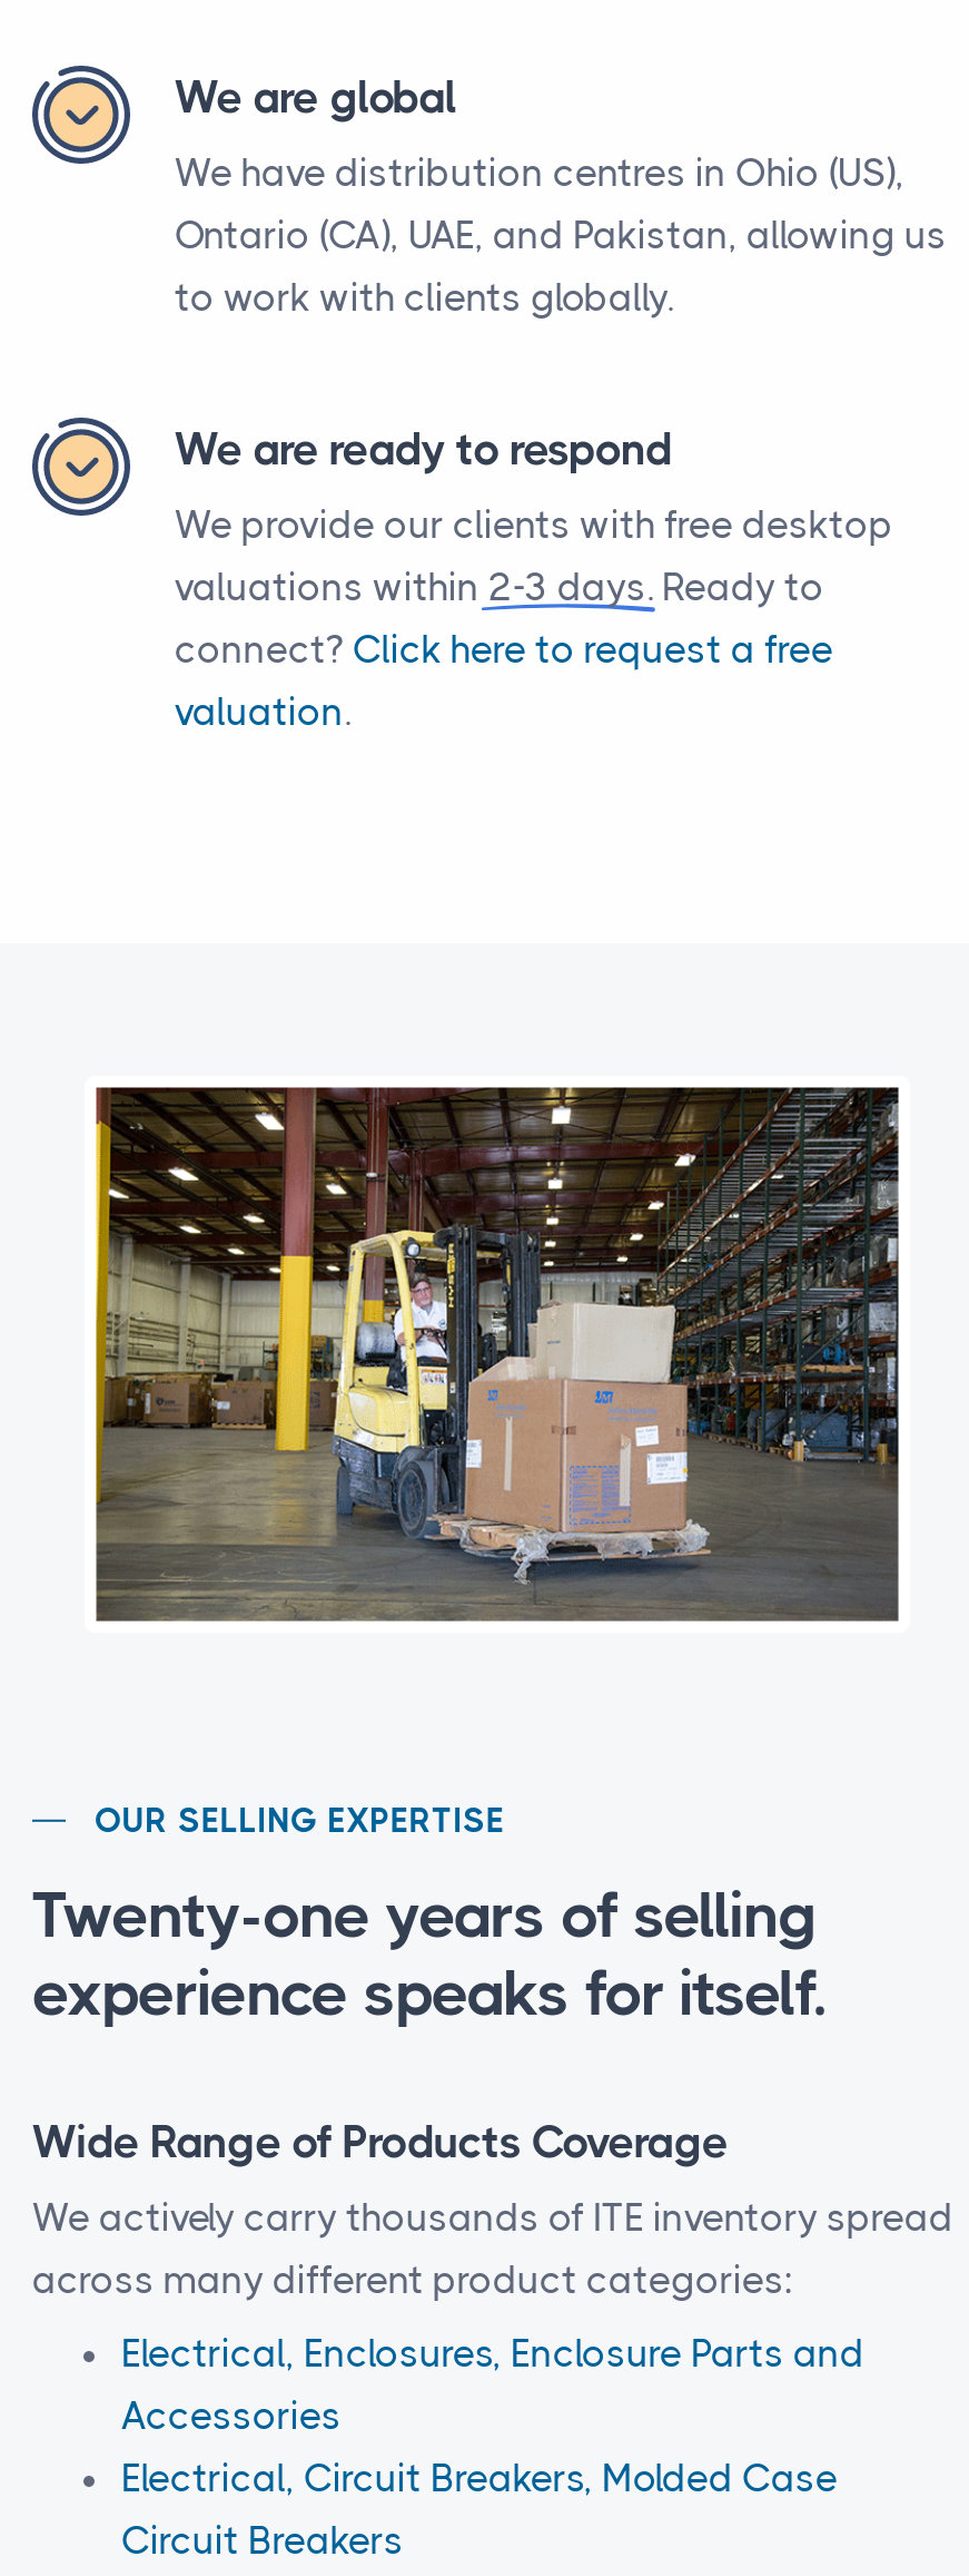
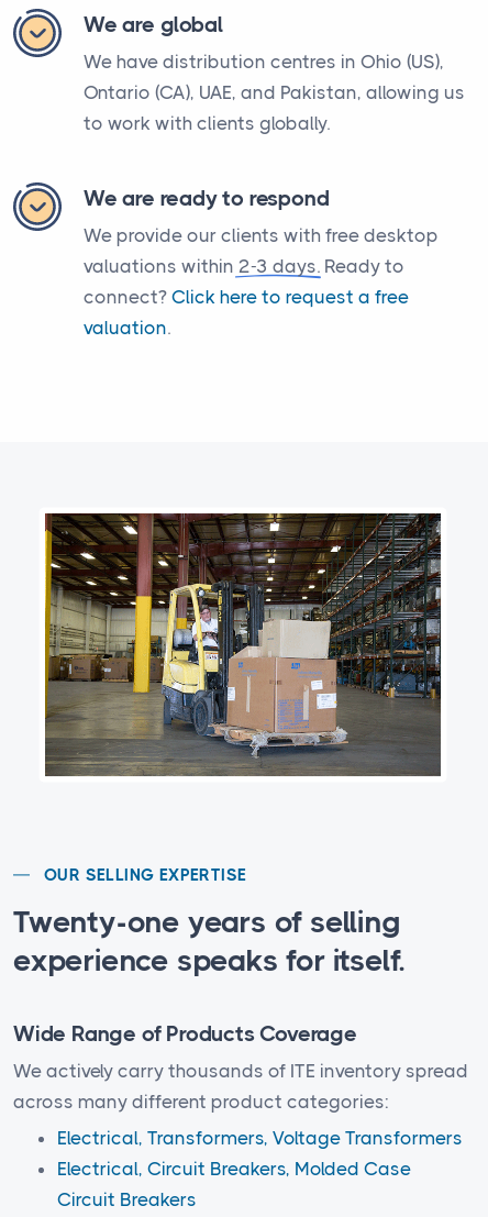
[121,2332,864,2439] Electrical, Enclosures, Enclosure Parts and | Accessories -> [57,1127,463,1149] Electrical, Transformers, Voltage Transformers

